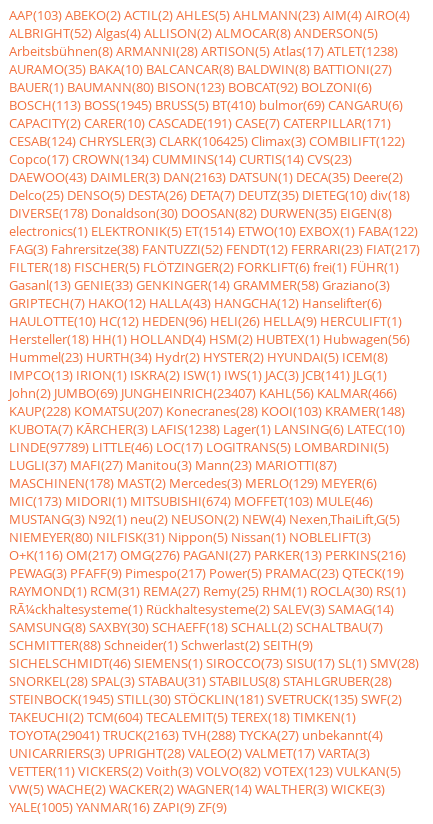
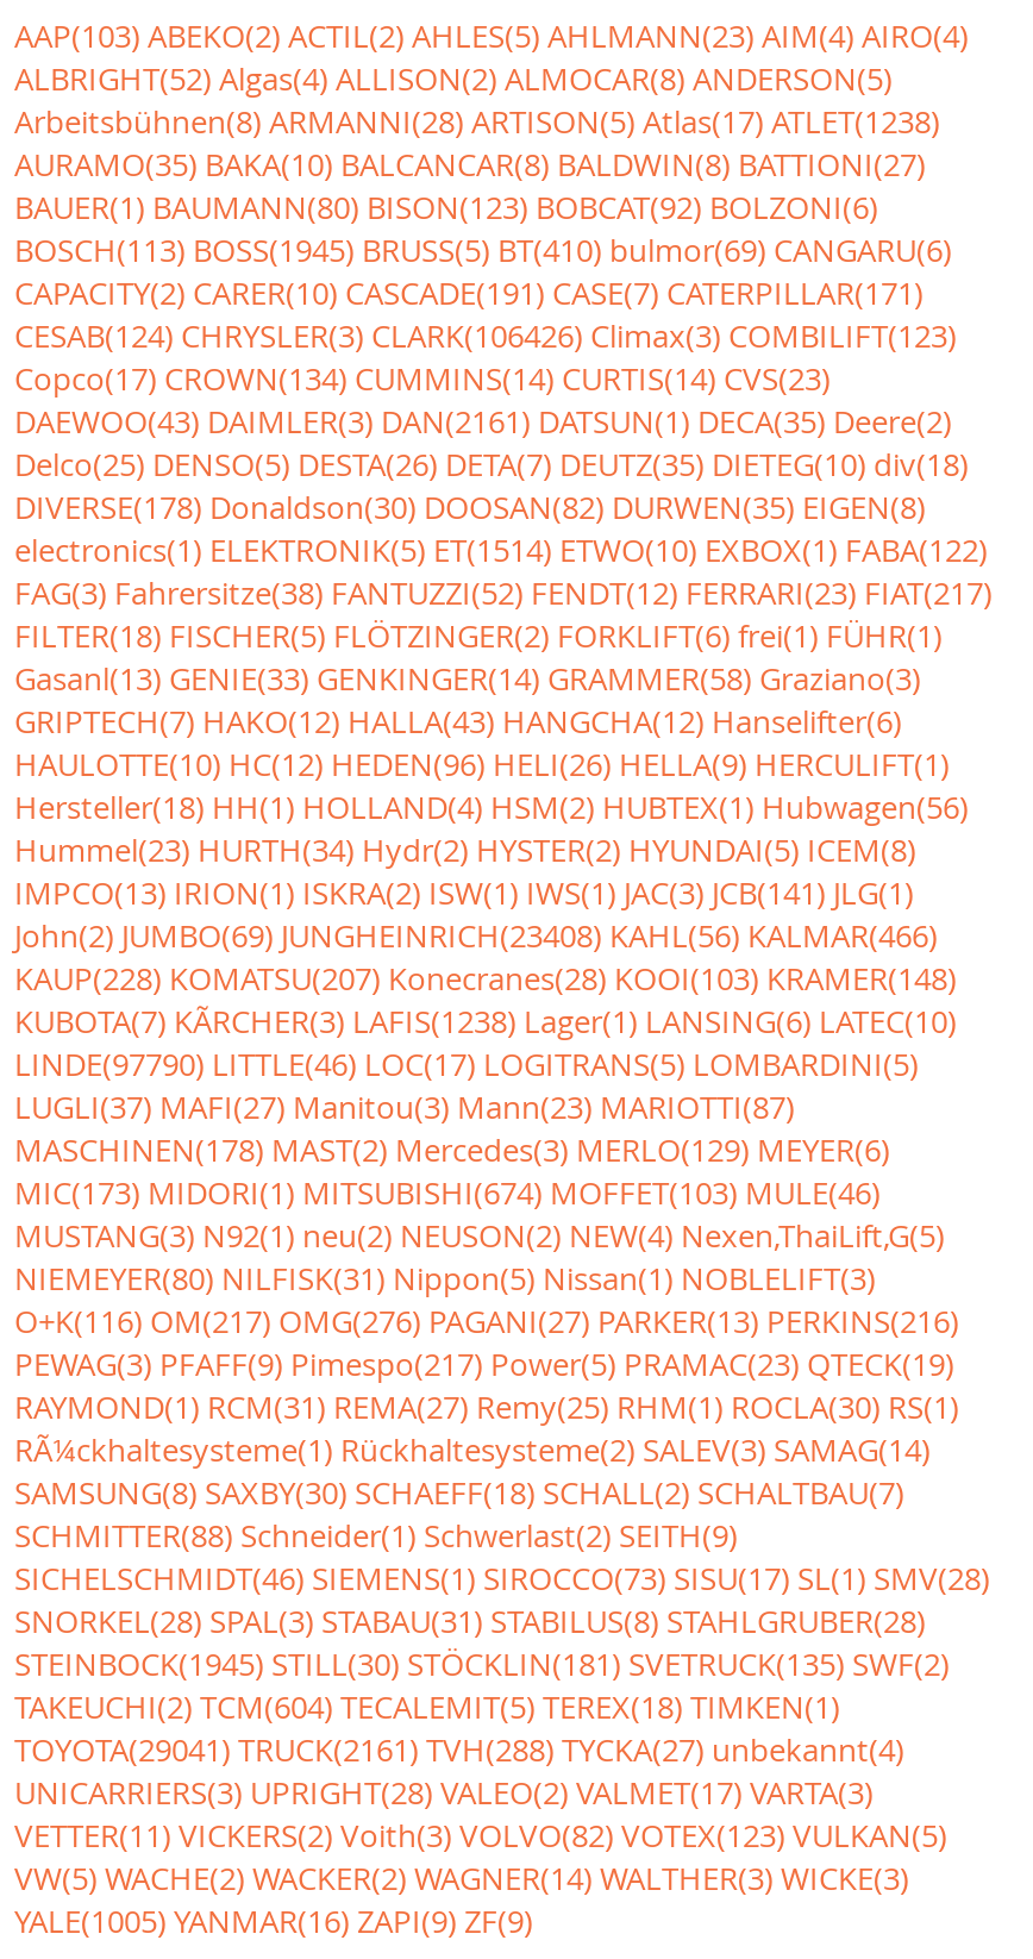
[9,132,405,150] CESAB(124) CHRYSLER(3) CLARK(106425) Climax(3) COMBILIFT(122) -> [14,314,957,357] CESAB(124) CHRYSLER(3) CLARK(106426) Climax(3) COMBILIFT(123)
[9,168,403,186] DAEWOO(43) DAIMLER(3) DAN(2163) DATSUN(1) DECA(35) Deere(2) -> [14,400,952,443] DAEWOO(43) DAIMLER(3) DAN(2161) DATSUN(1) DECA(35) Deere(2)
[9,384,397,402] John(2) JUMBO(69) JUNGHEINRICH(23407) KAHL(56) KALMAR(466) -> [14,914,938,957] John(2) JUMBO(69) JUNGHEINRICH(23408) KAHL(56) KALMAR(466)
[9,438,389,456] LINDE(97789) LITTLE(46) LOC(17) LOGITRANS(5) LOMBARDINI(5) -> [14,1043,919,1085] LINDE(97790) LITTLE(46) LOC(17) LOGITRANS(5) LOMBARDINI(5)
[9,726,383,744] TOYOTA(29041) TRUCK(2163) TVH(288) TYCKA(27) unbekannt(4) -> [14,1728,904,1771] TOYOTA(29041) TRUCK(2161) TVH(288) TYCKA(27) unbekannt(4)

